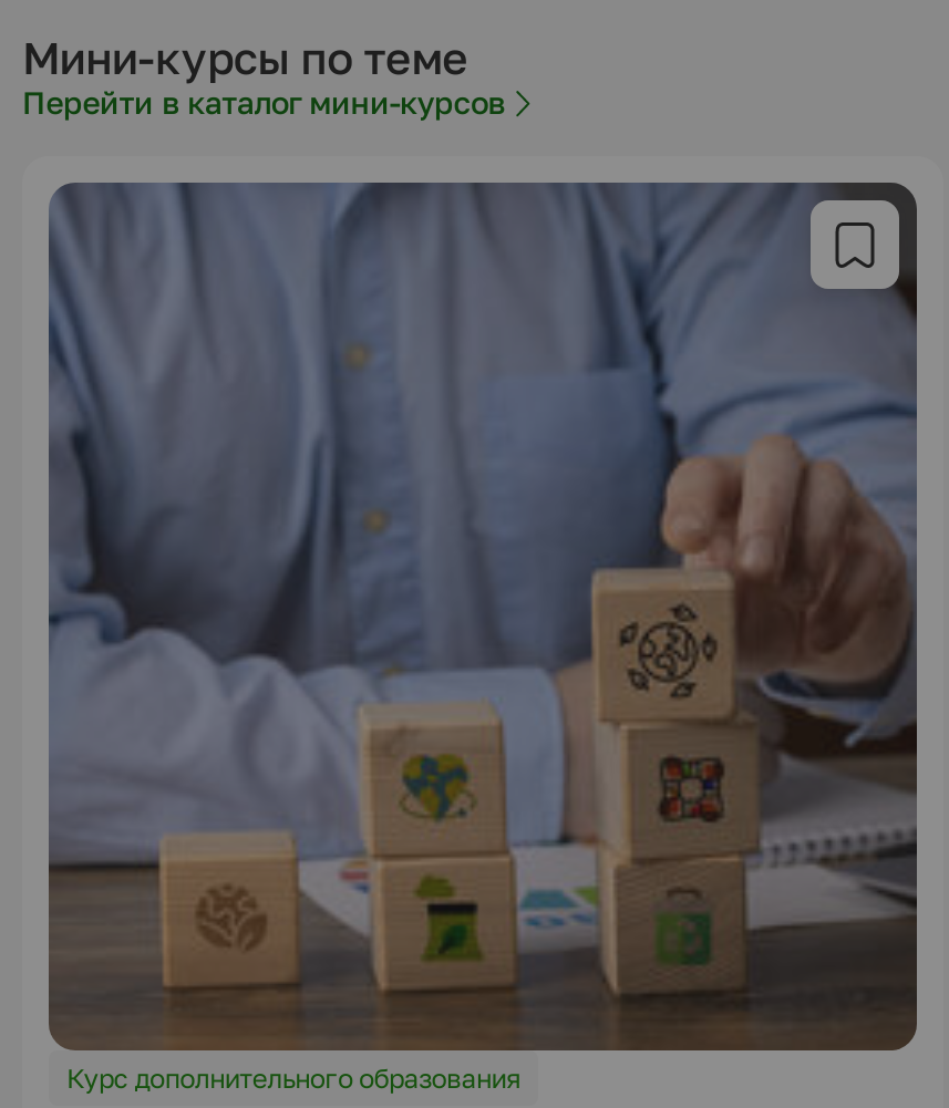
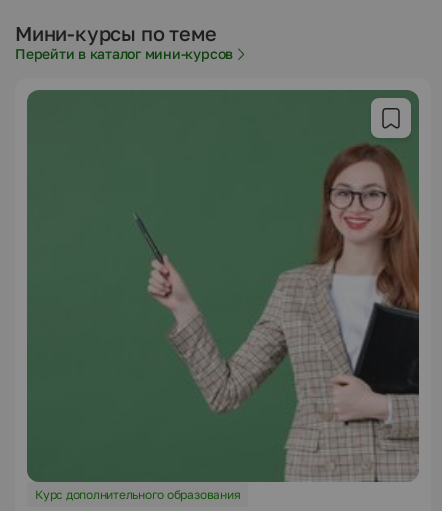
[49,180,919,1053] [image] -> [27,89,420,482] [image]

